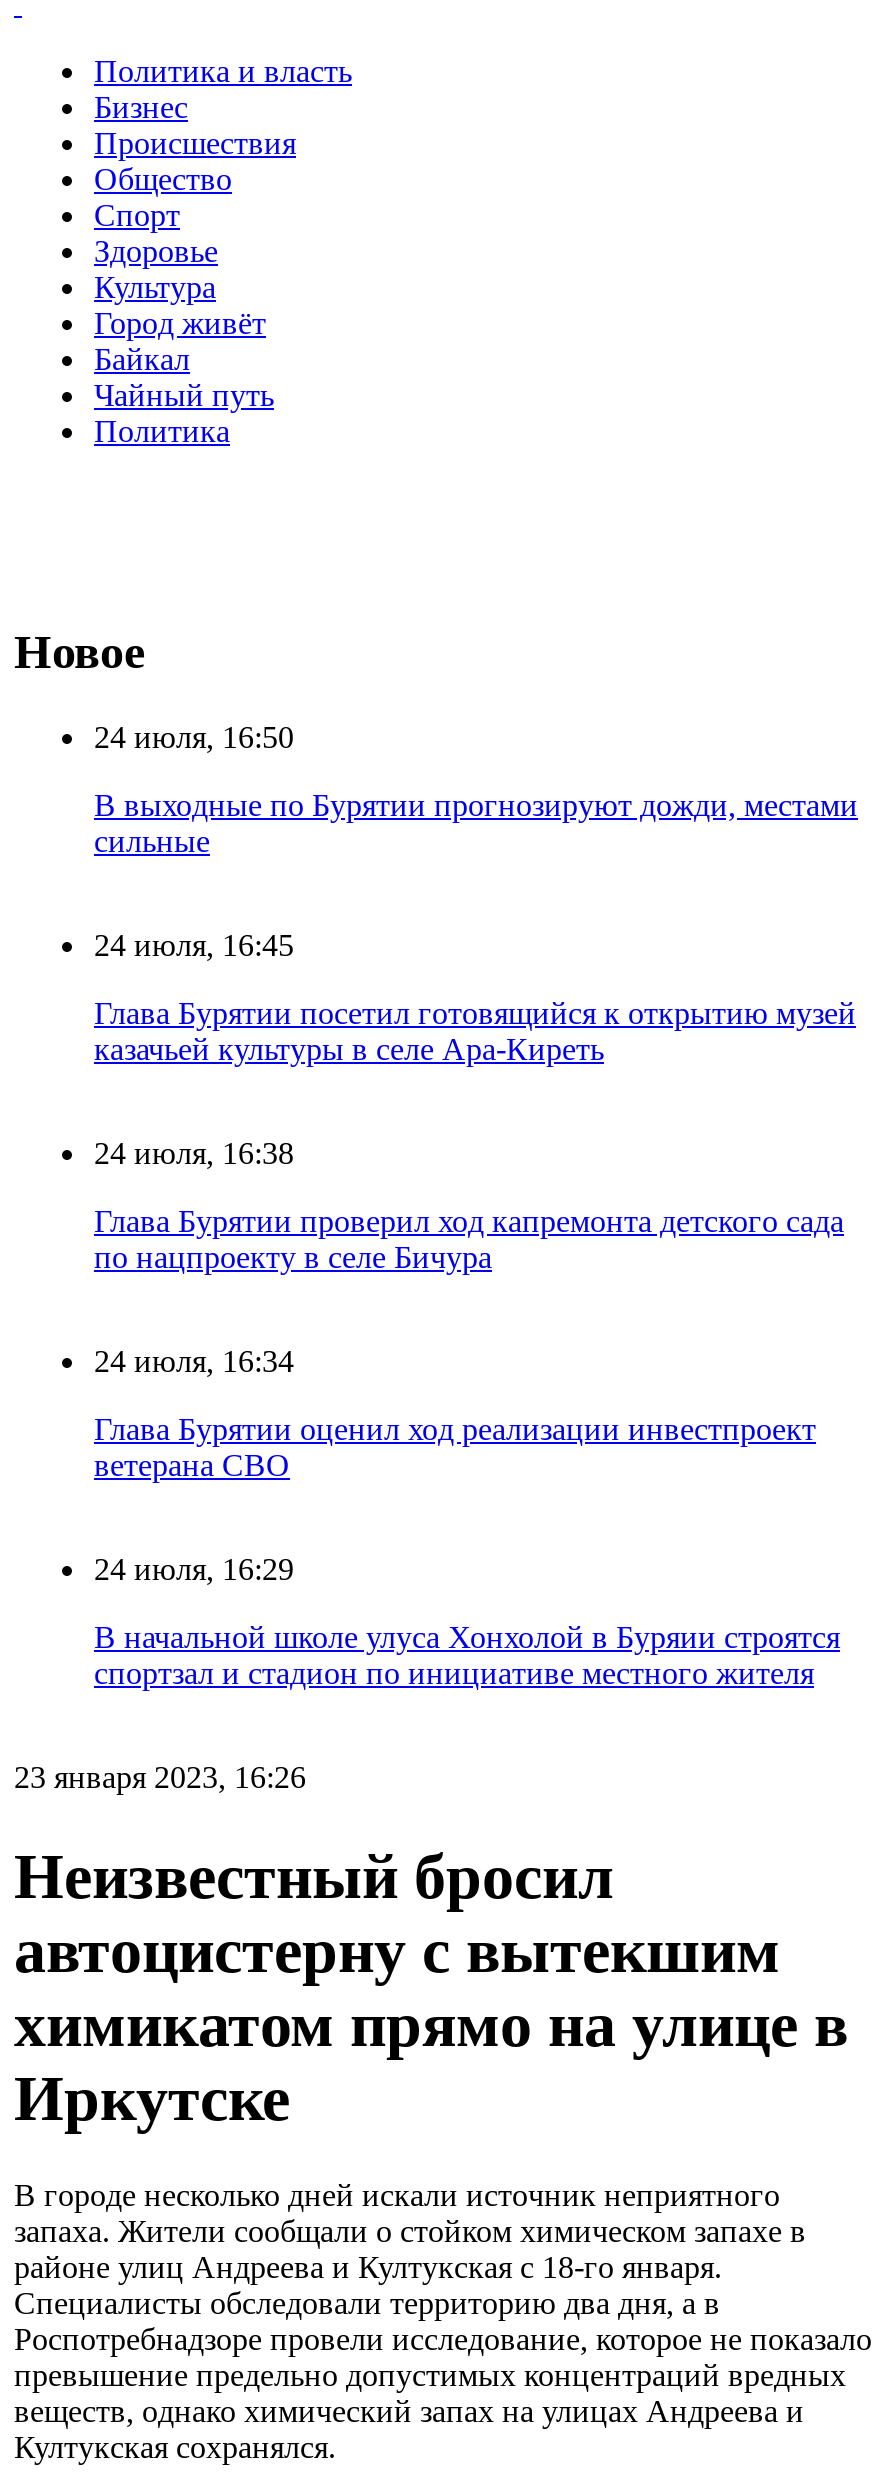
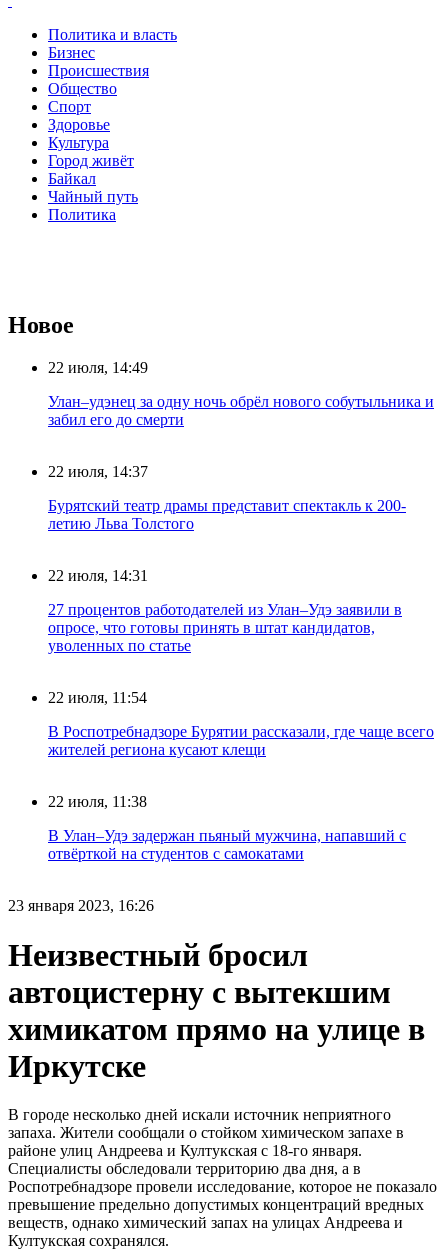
[94,720,294,754] 24 июля, 16:50 -> [48,359,148,376] 22 июля, 14:49
[94,788,858,858] В выходные по Бурятии прогнозируют дожди, местами | сильные -> [48,393,434,428] Улан–удэнец за одну ночь обрёл нового собутыльника и | забил его до смерти
[94,928,294,962] 24 июля, 16:45 -> [48,463,148,480] 22 июля, 14:37
[94,996,856,1066] Глава Бурятии посетил готовящийся к открытию музей | казачьей культуры в селе Ара-Киреть -> [48,497,406,532] Бурятский театр драмы представит спектакль к 200- | летию Льва Толстого
[94,1136,294,1170] 24 июля, 16:38 -> [48,567,148,584] 22 июля, 14:31
[94,1204,844,1274] Глава Бурятии проверил ход капремонта детского сада | по нацпроекту в селе Бичура -> [48,601,402,654] 27 процентов работодателей из Улан–Удэ заявили в | опросе, что готовы принять в штат кандидатов, | уволенных по статье
[94,1344,294,1378] 24 июля, 16:34 -> [48,689,147,706] 22 июля, 11:54
[94,1412,816,1482] Глава Бурятии оценил ход реализации инвестпроект | ветерана СВО -> [48,723,434,758] В Роспотребнадзоре Бурятии рассказали, где чаще всего | жителей региона кусают клещи
[94,1552,294,1586] 24 июля, 16:29 -> [48,793,147,810] 22 июля, 11:38
[94,1620,840,1690] В начальной школе улуса Хонхолой в Буряии строятся | спортзал и стадион по инициативе местного жителя -> [48,827,406,862] В Улан–Удэ задержан пьяный мужчина, напавший с | отвёрткой на студентов с самокатами

